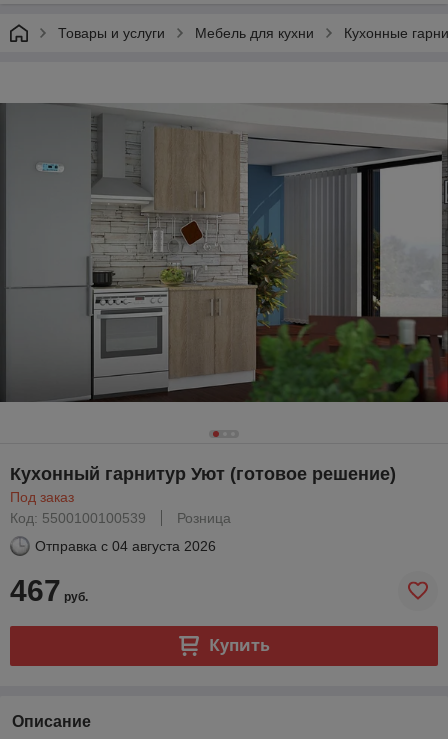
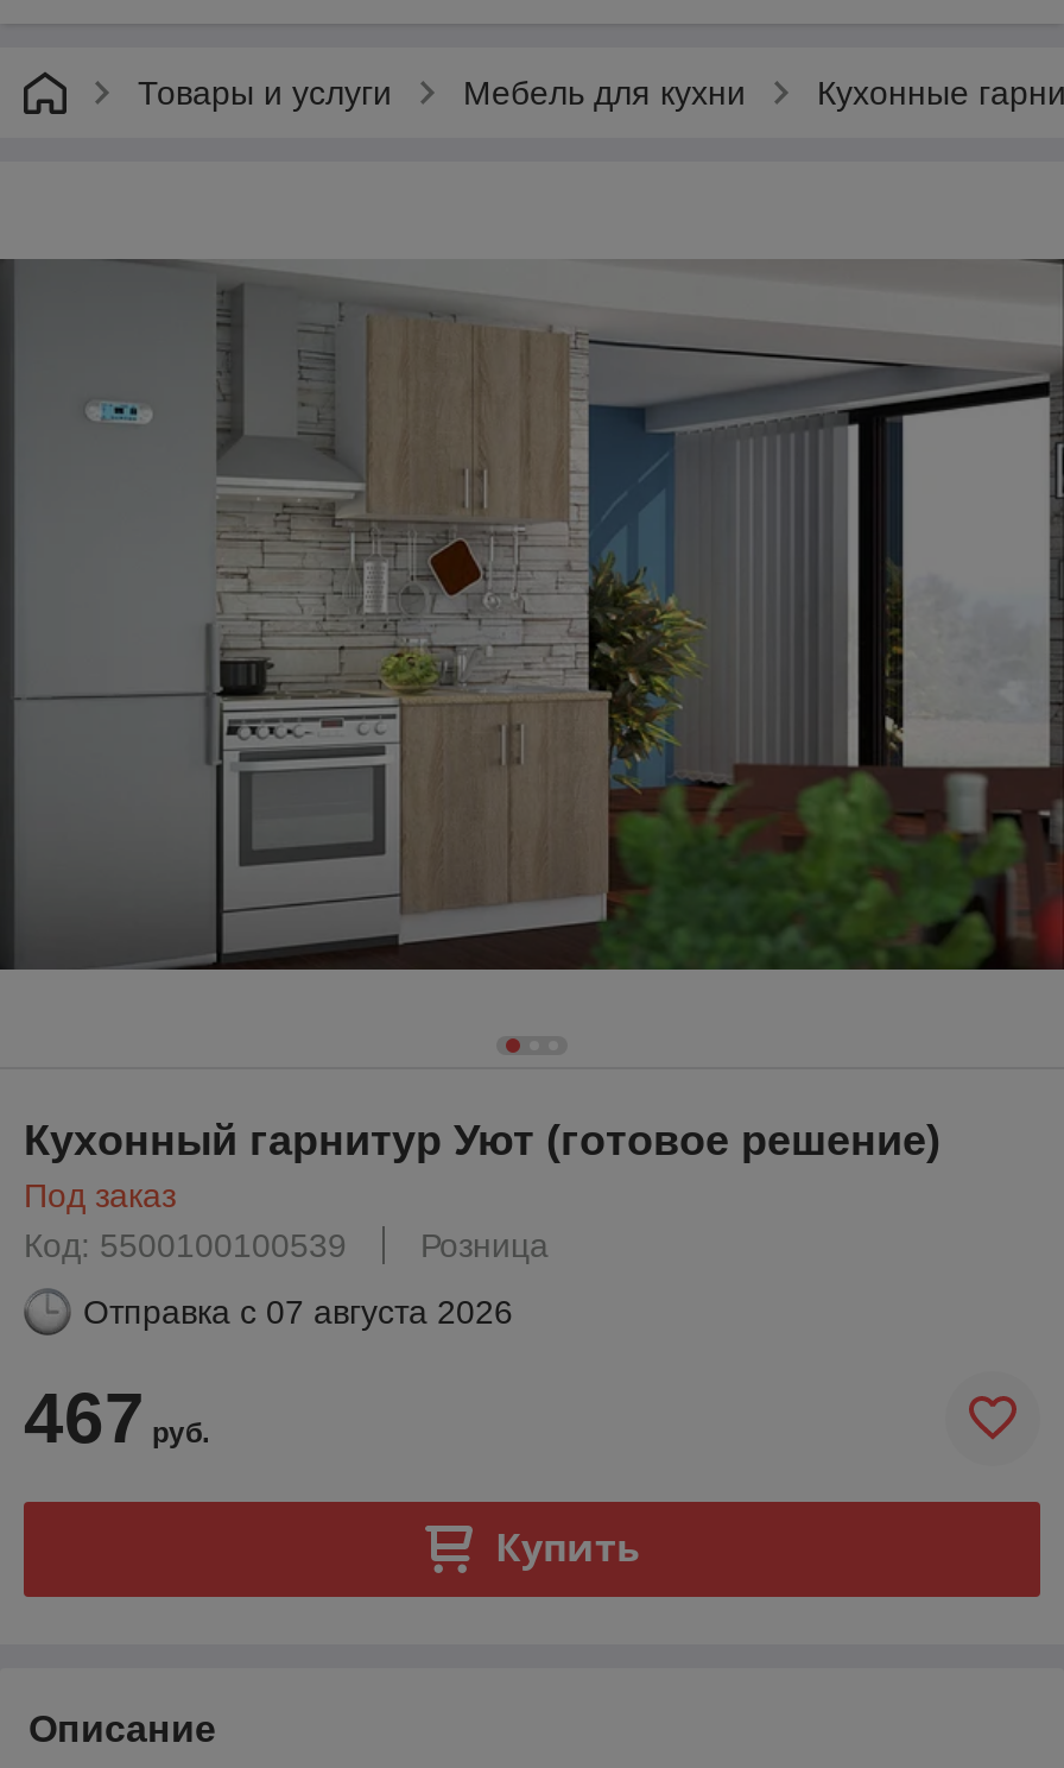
[35,538,216,554] Отправка с 04 августа 2026 -> [83,1292,513,1330] Отправка с 07 августа 2026

